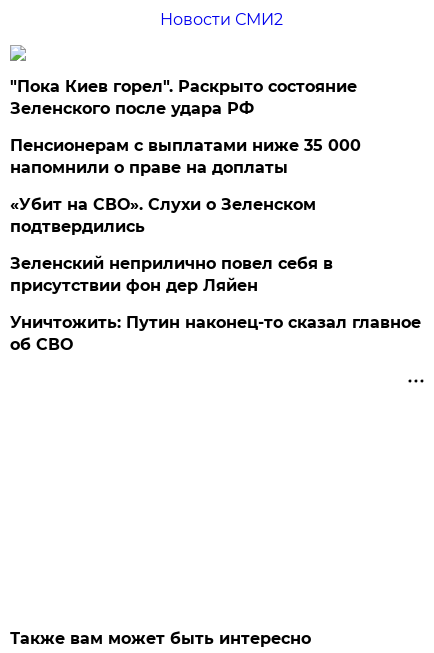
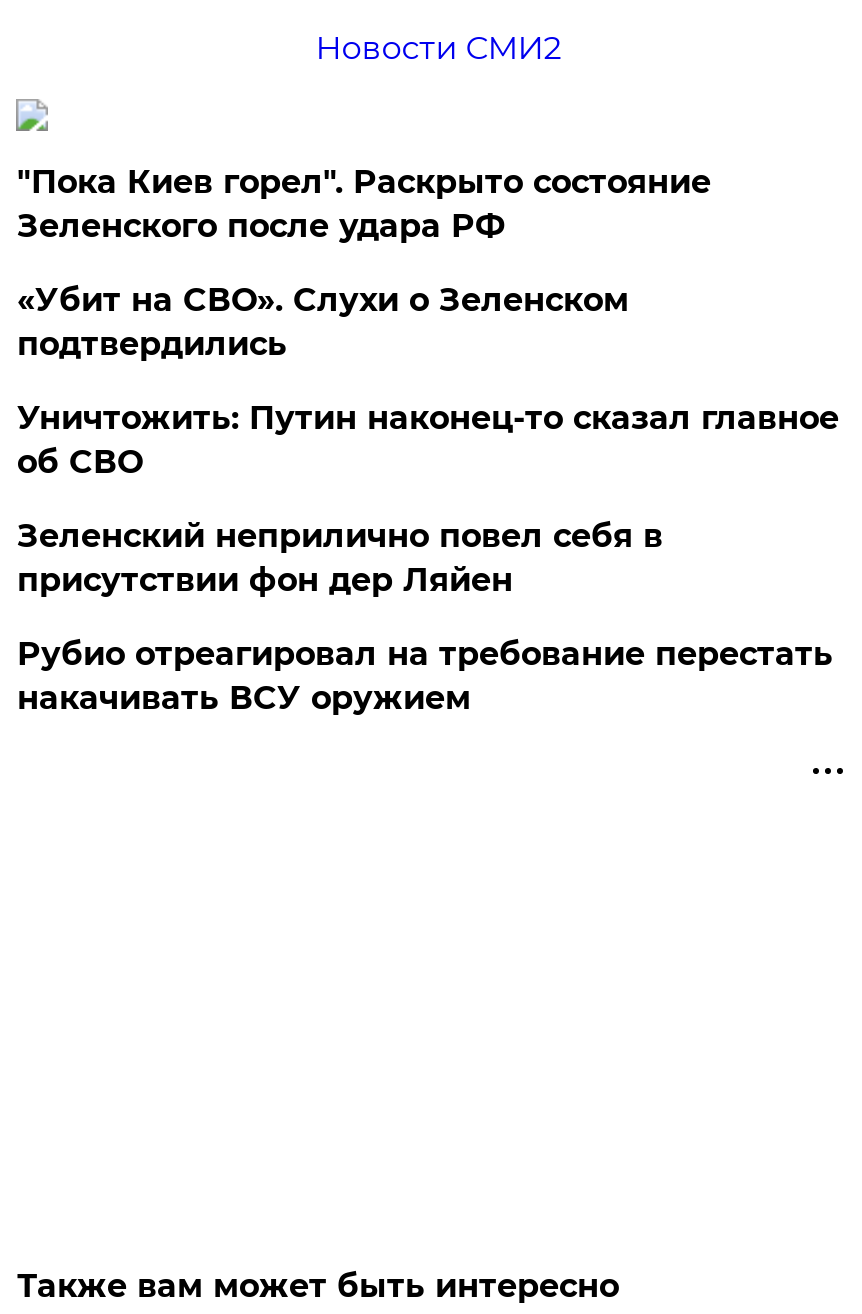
[10,136,361,177] Пенсионерам с выплатами ниже 35 000 | напомнили о праве на доплаты -> none
moved [10,195,316,236] -> [17,281,629,363]: «Убит на СВО». Слухи о Зеленском | подтвердились
none -> [17,635,833,717] Рубио отреагировал на требование перестать | накачивать ВСУ оружием
moved [10,313,421,354] -> [17,399,839,481]: Уничтожить: Путин наконец-то сказал главное | об СВО

